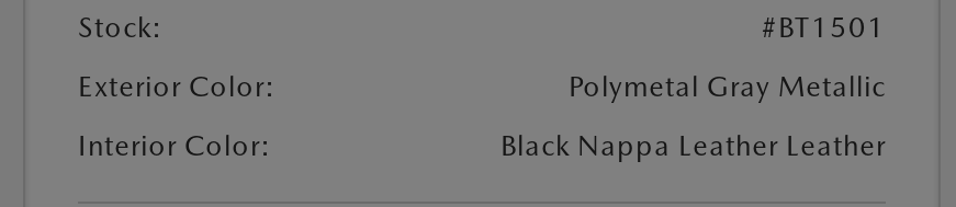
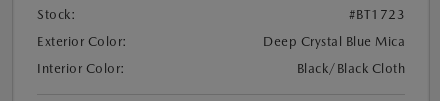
[762,12,886,44] #BT1501 -> [348,7,405,22] #BT1723
[569,71,886,104] Polymetal Gray Metallic -> [263,34,405,49] Deep Crystal Blue Mica
[501,130,886,163] Black Nappa Leather Leather -> [296,61,405,76] Black/Black Cloth

